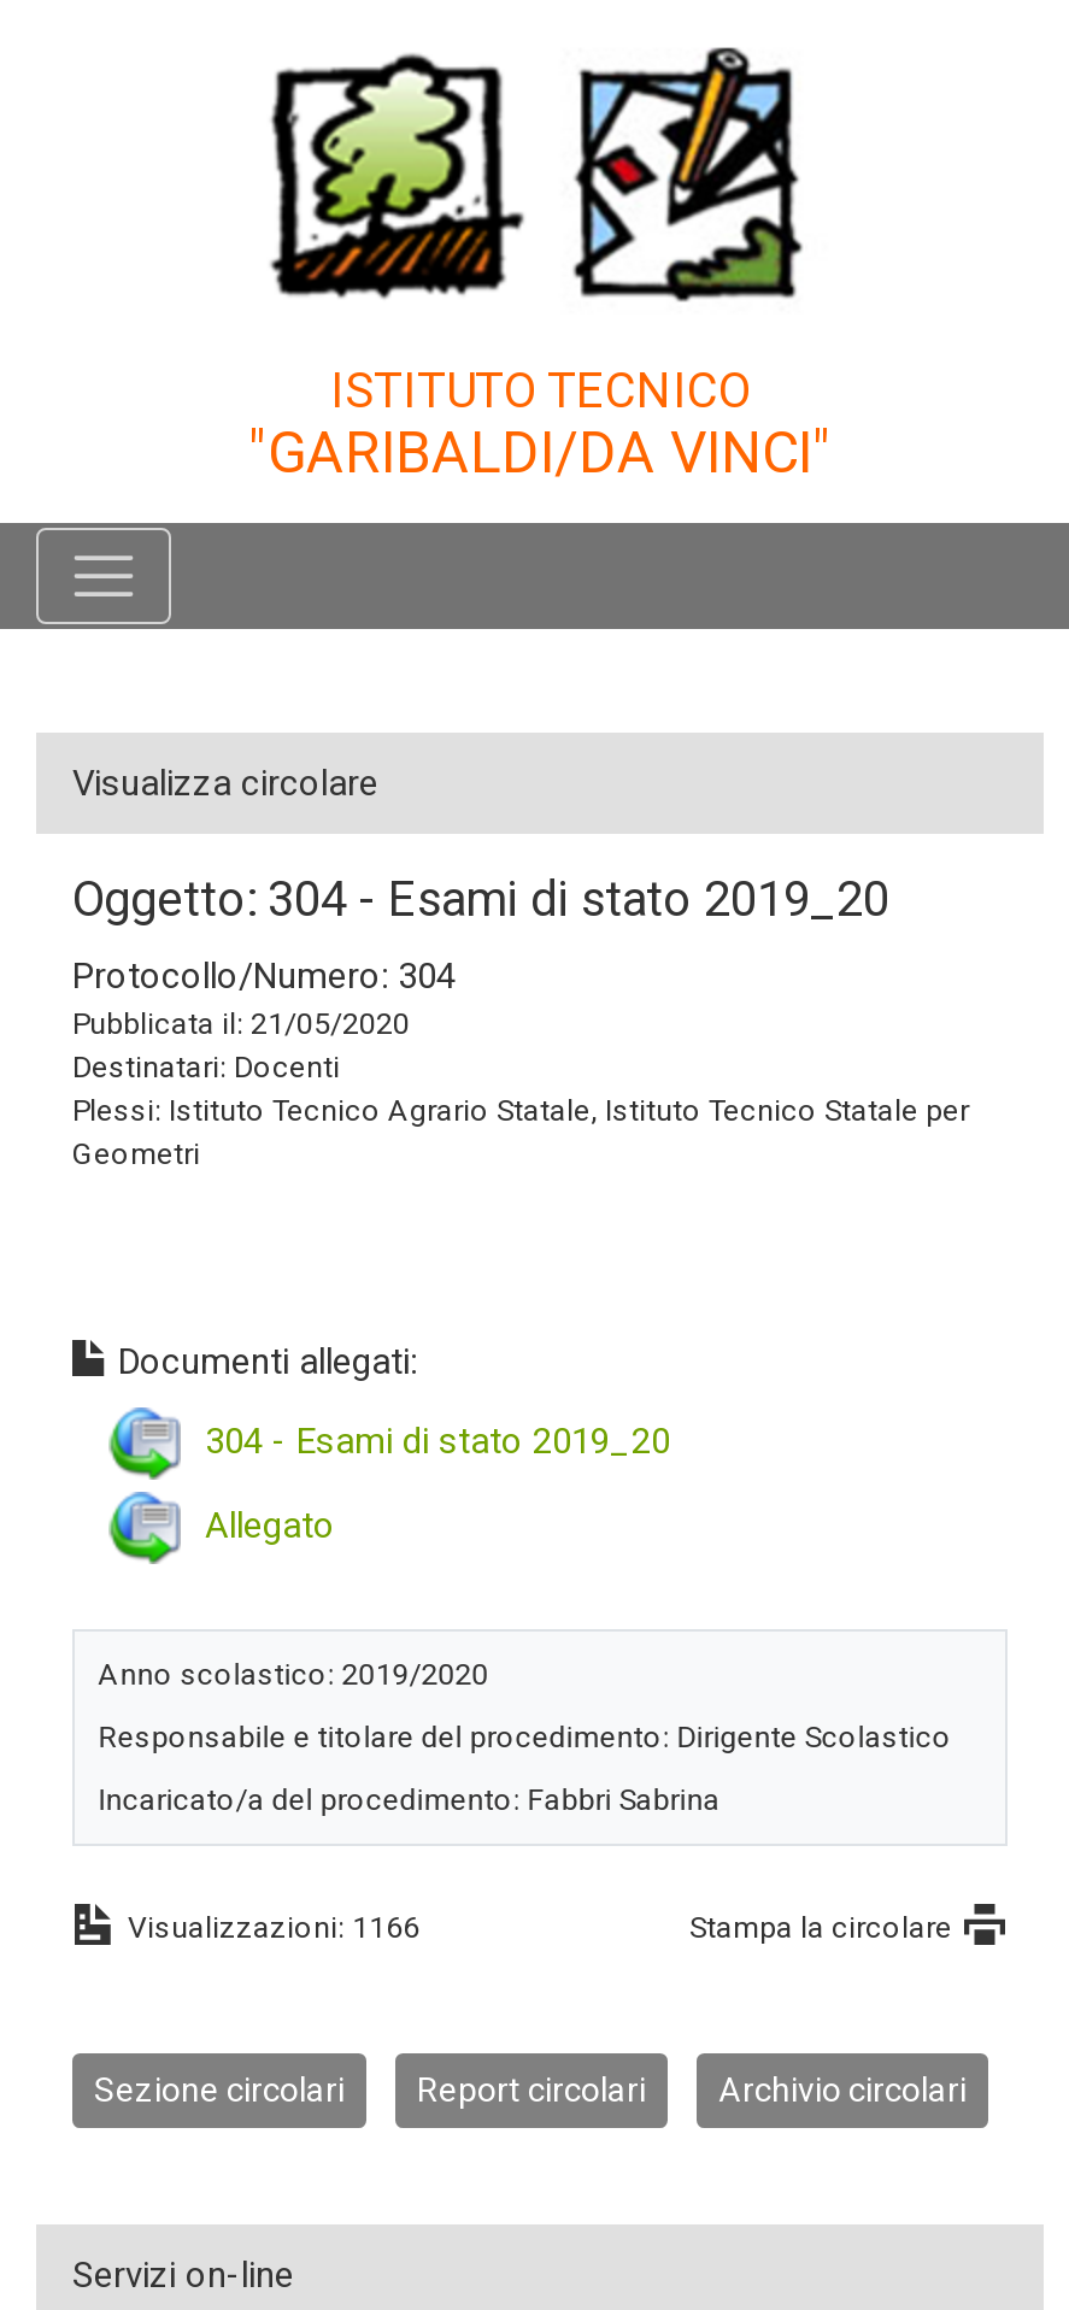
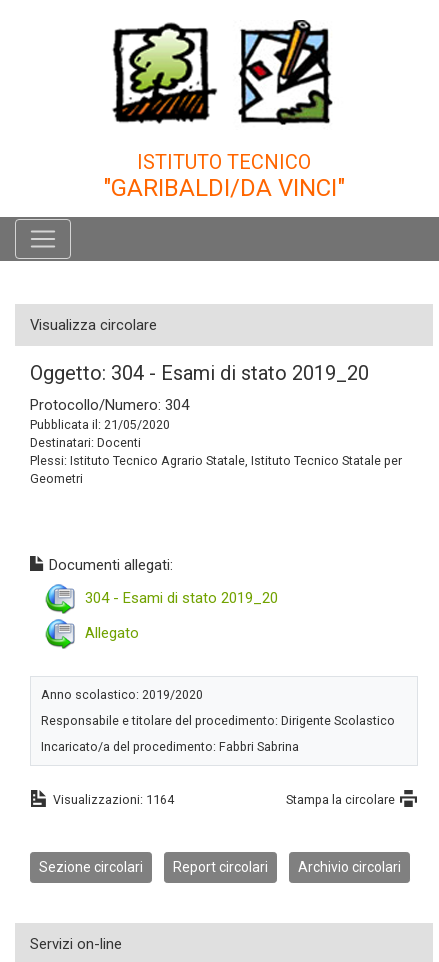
[121,1909,419,1945] Visualizzazioni: 1166 -> [50,792,174,807] Visualizzazioni: 1164

